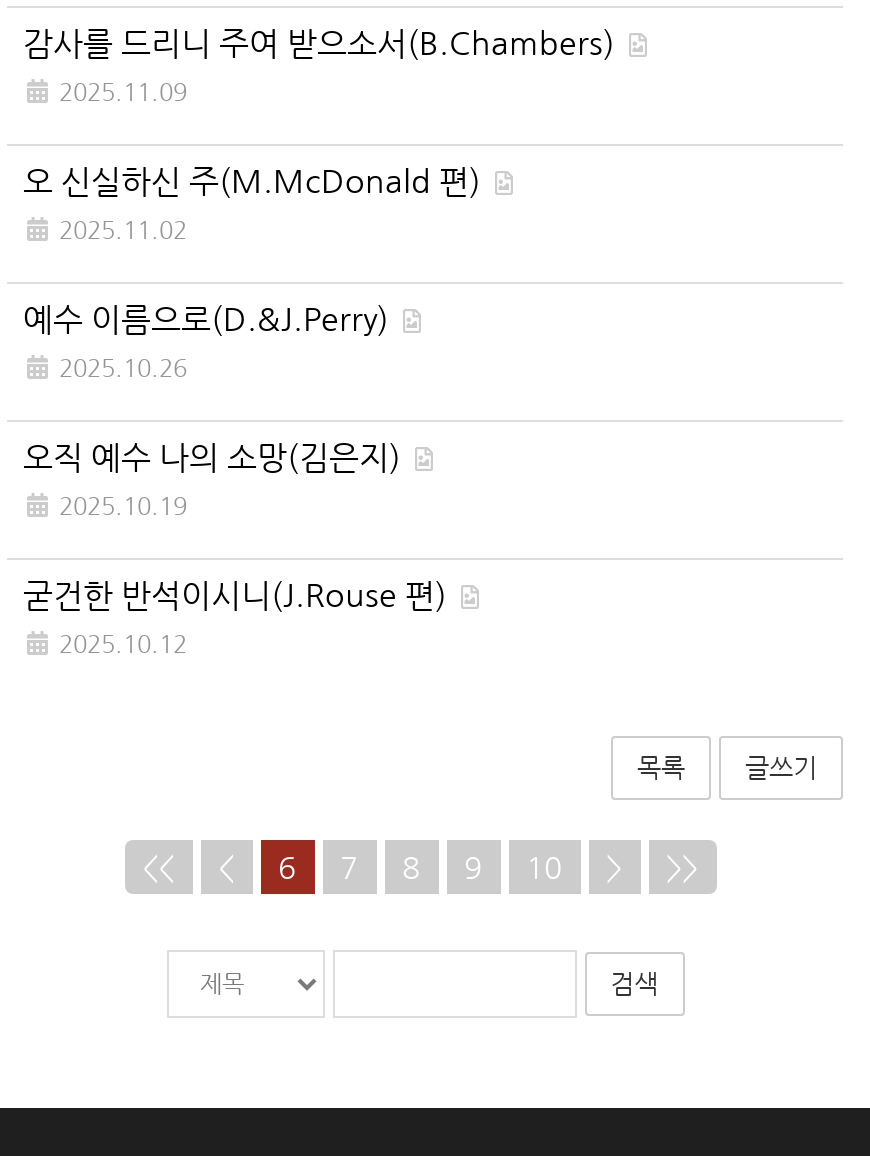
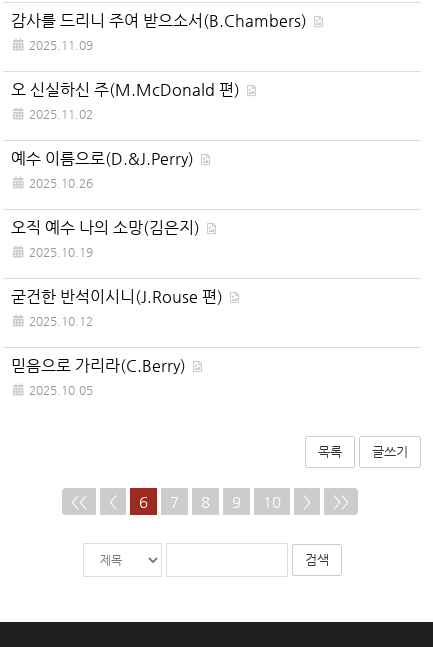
none -> [11,356,186,397] 믿음으로 가리라(C.Berry) | 2025.10.05

